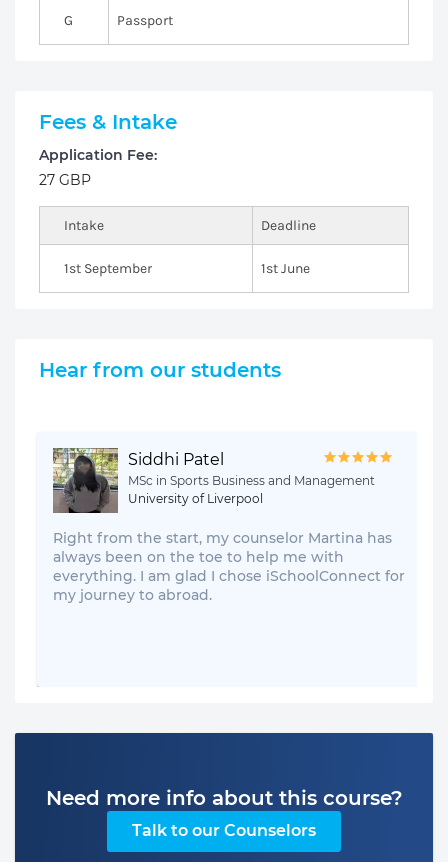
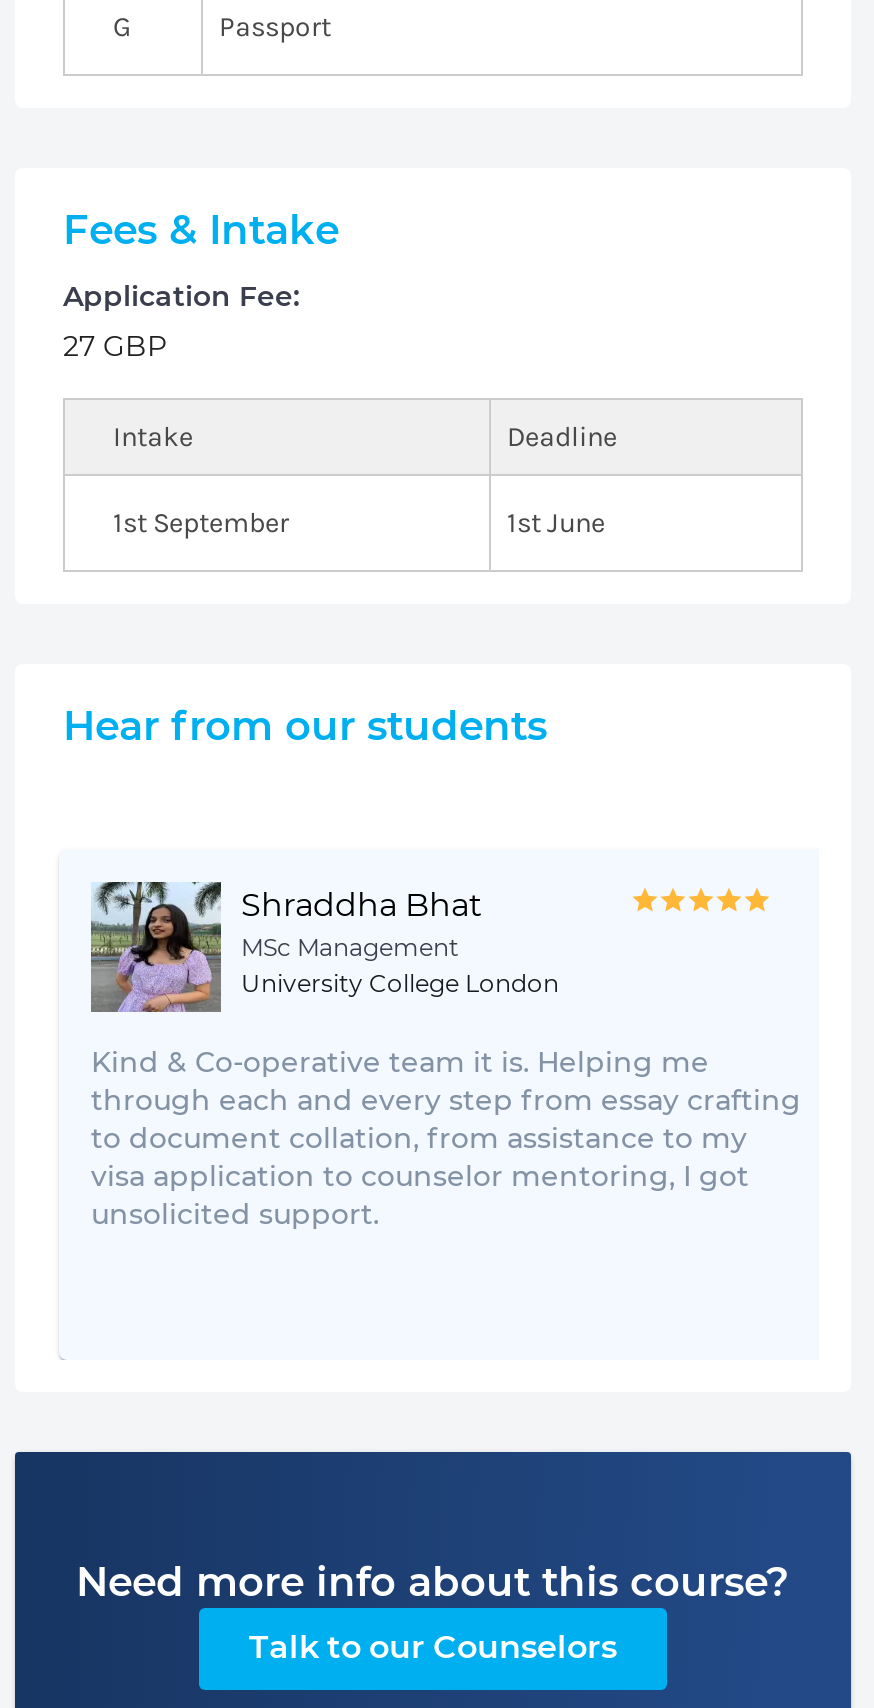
[52,447,375,514] [image] | Siddhi Patel | MSc in Sports Business and Management | University of Liverpool -> [91,882,559,1012] [image] | Shraddha Bhat | MSc Management | University College London
[53,529,405,604] Right from the start, my counselor Martina has | always been on the toe to help me with | everything. I am glad I chose iSchoolConnect for | my journey to abroad. -> [91,1044,801,1232] Kind & Co-operative team it is. Helping me | through each and every step from essay crafting | to document collation, from assistance to my | visa application to counselor mentoring, I got | unsolicited support.

